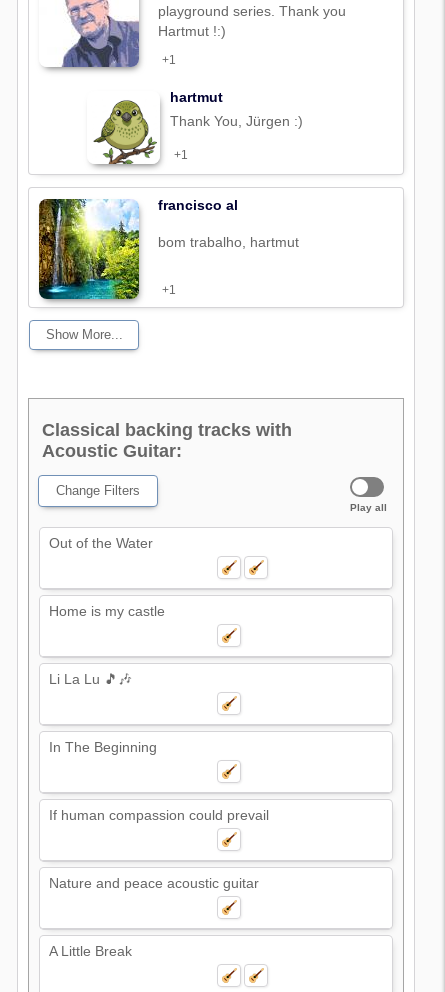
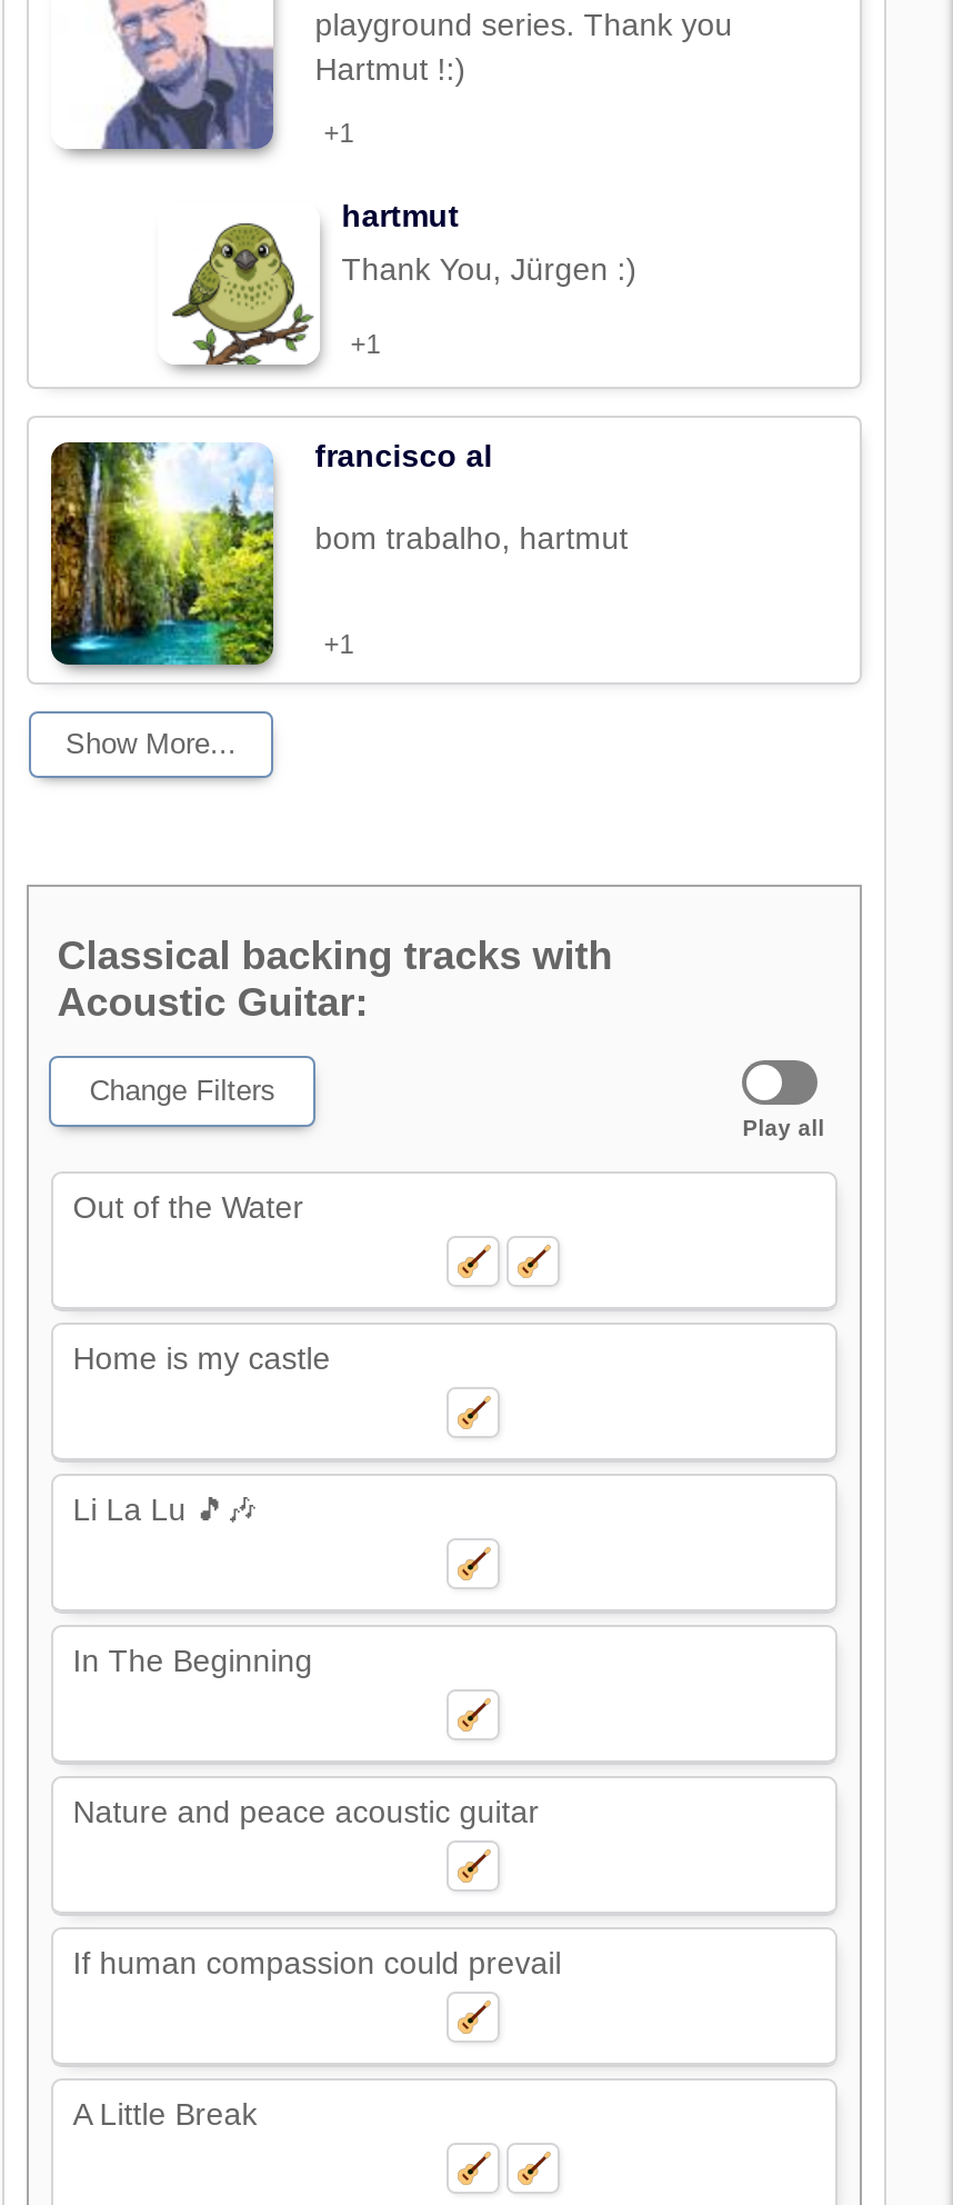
moved [49,807,269,823] -> [73,1945,562,1980]: If human compassion could prevail
moved [49,875,259,891] -> [73,1794,539,1829]: Nature and peace acoustic guitar

